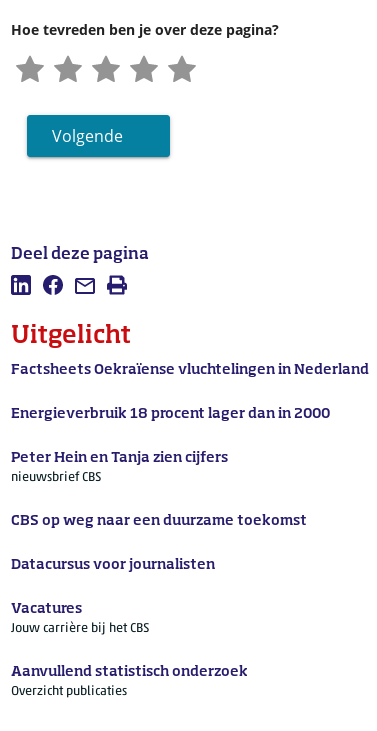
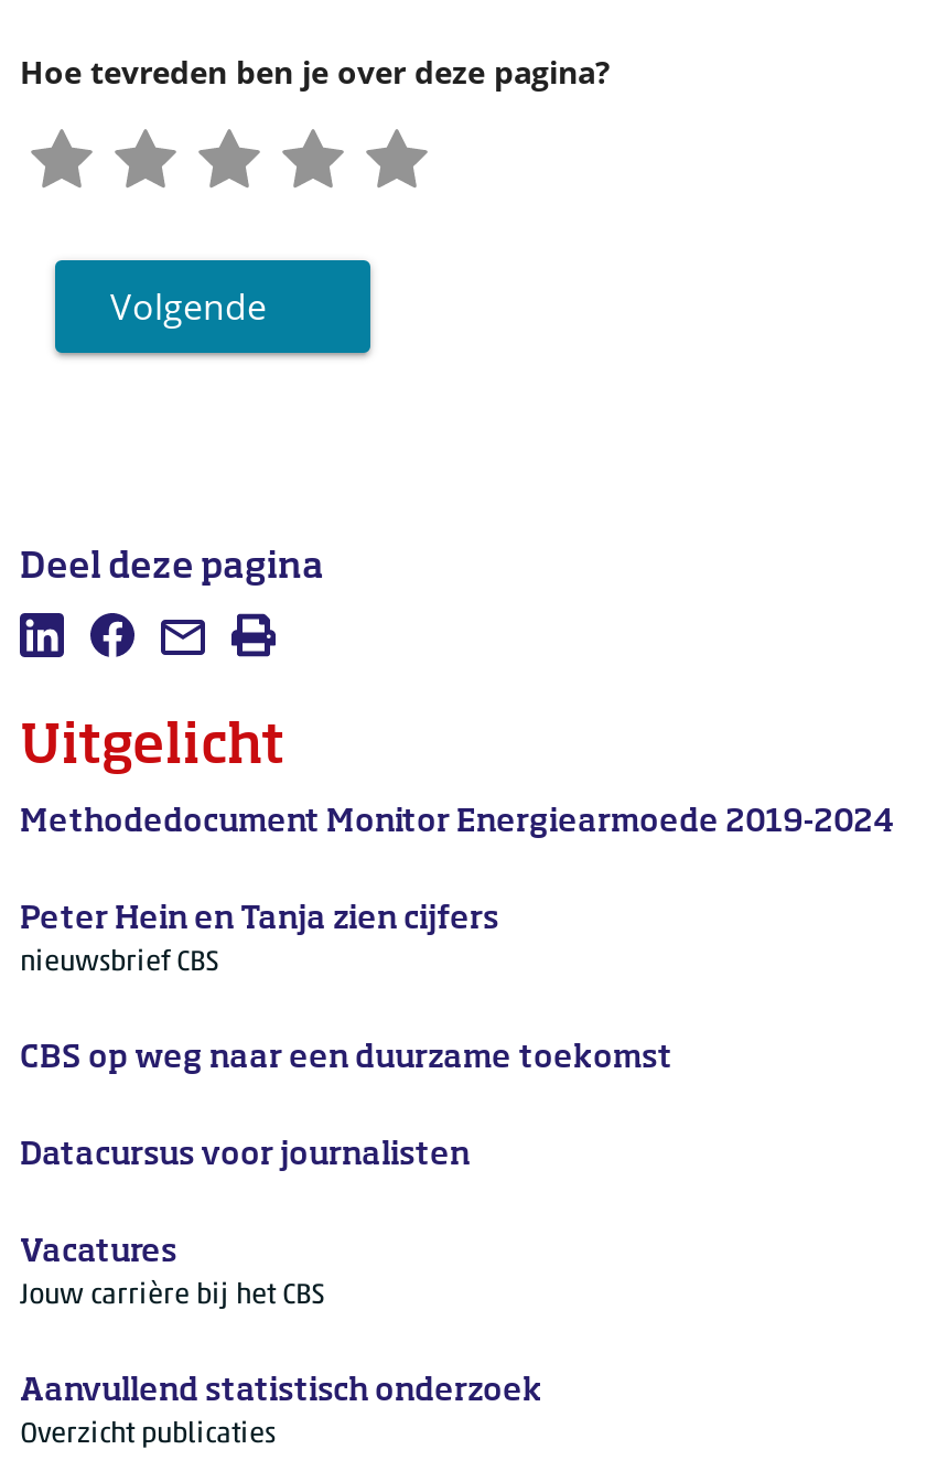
[11,362,369,420] Factsheets Oekraïense vluchtelingen in Nederland | Energieverbruik 18 procent lager dan in 2000 -> [20,806,895,837] Methodedocument Monitor Energiearmoede 2019-2024

